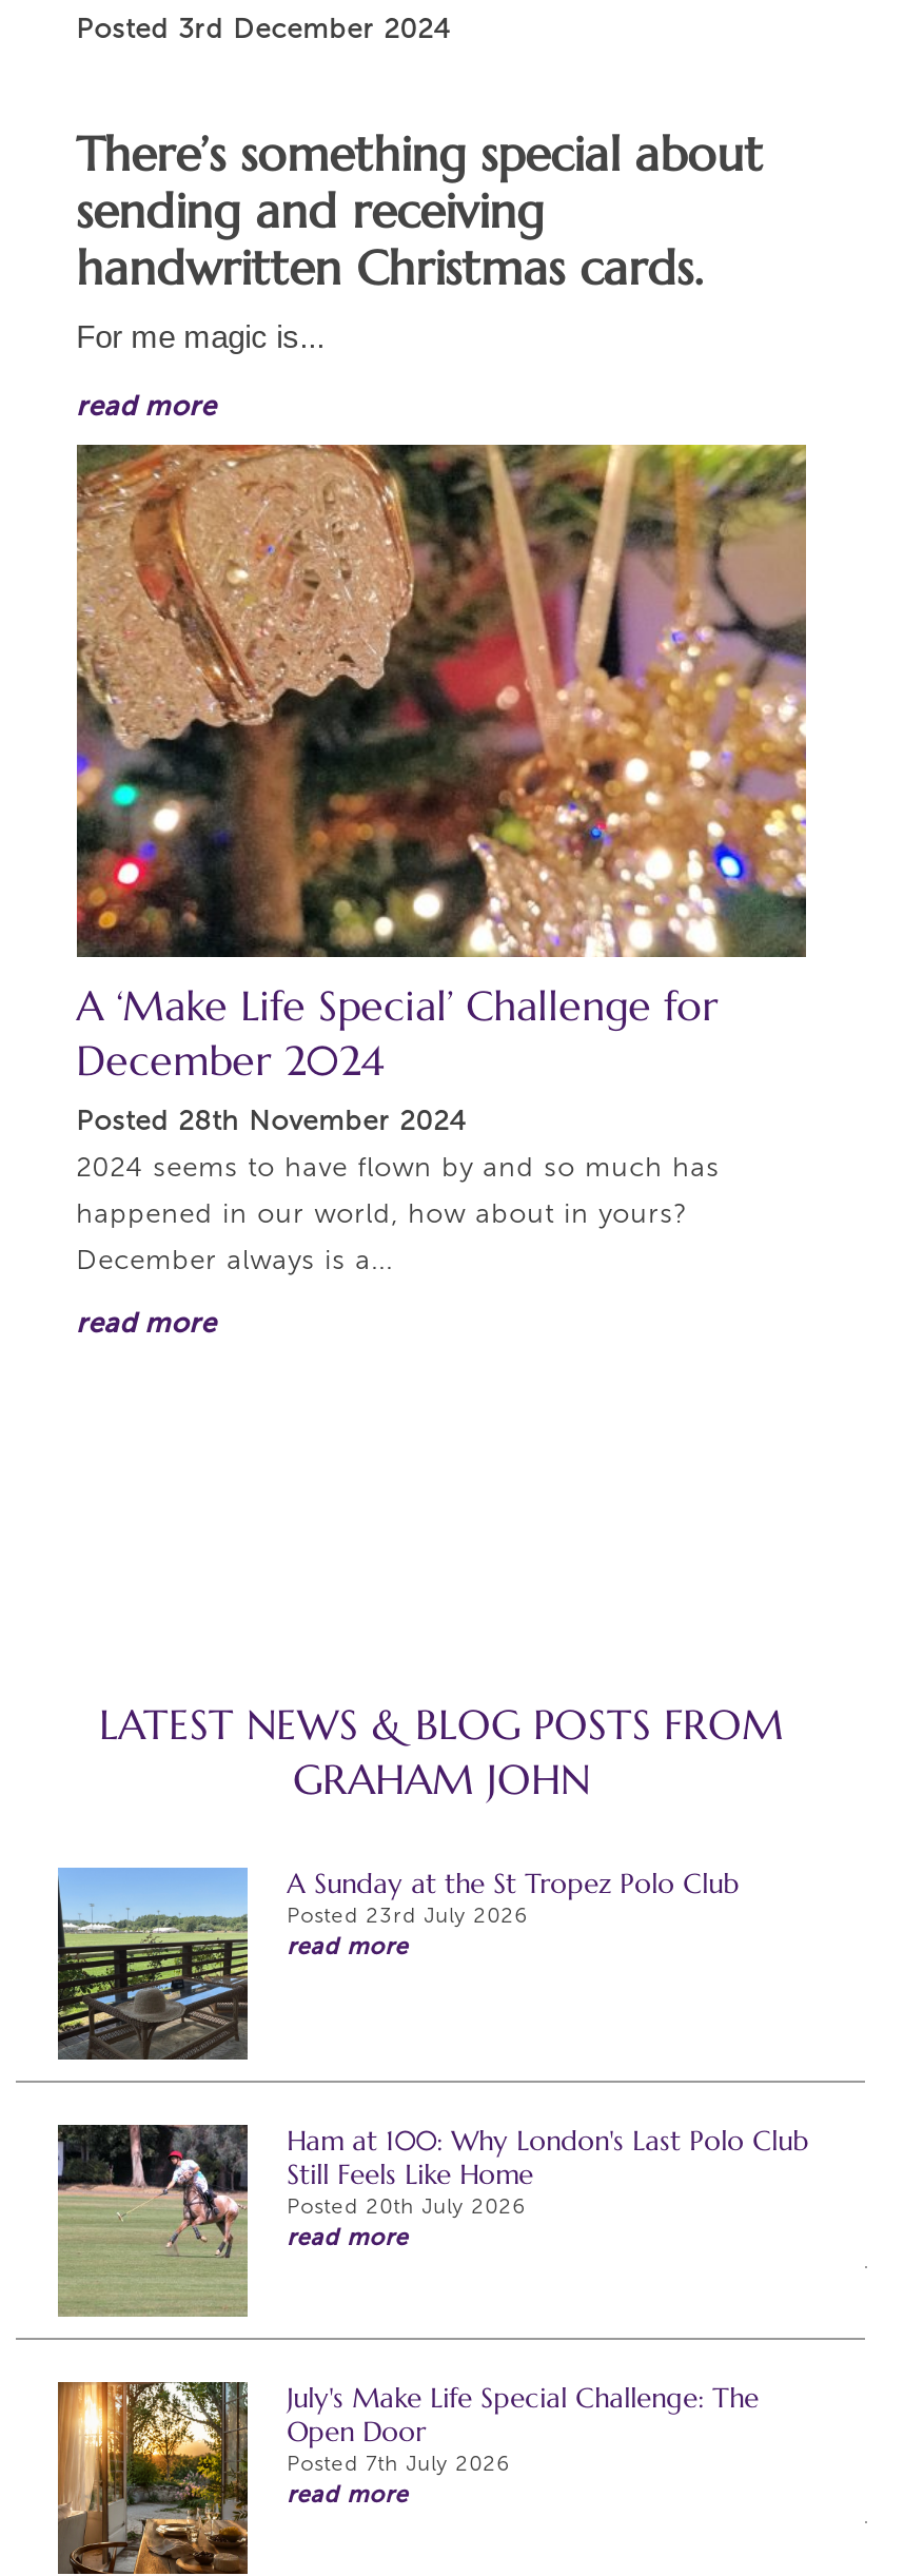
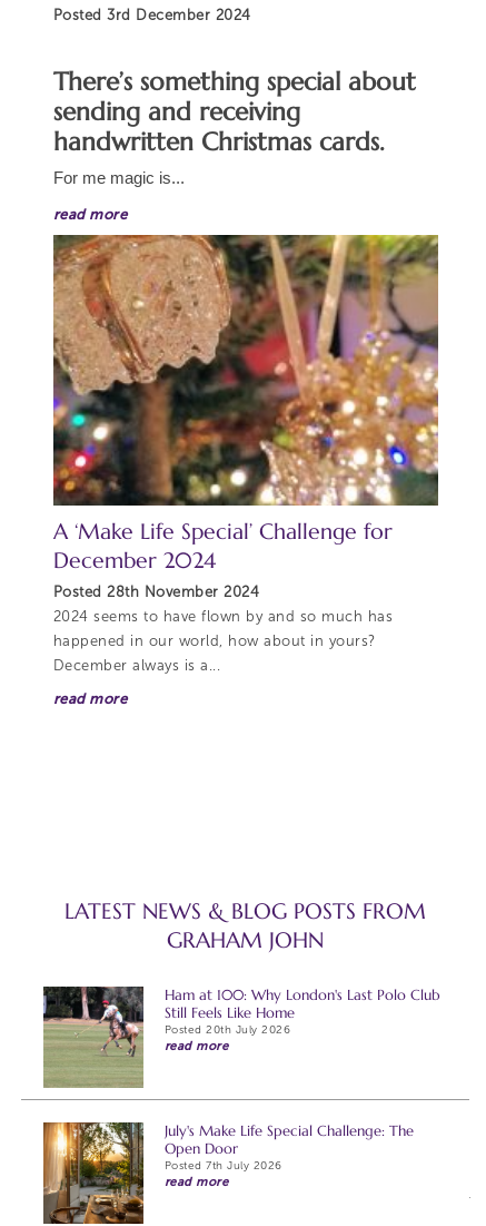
[56,1866,740,2062] [image] | A Sunday at the St Tropez Polo Club | Posted 23rd July 2026 | read more -> none

